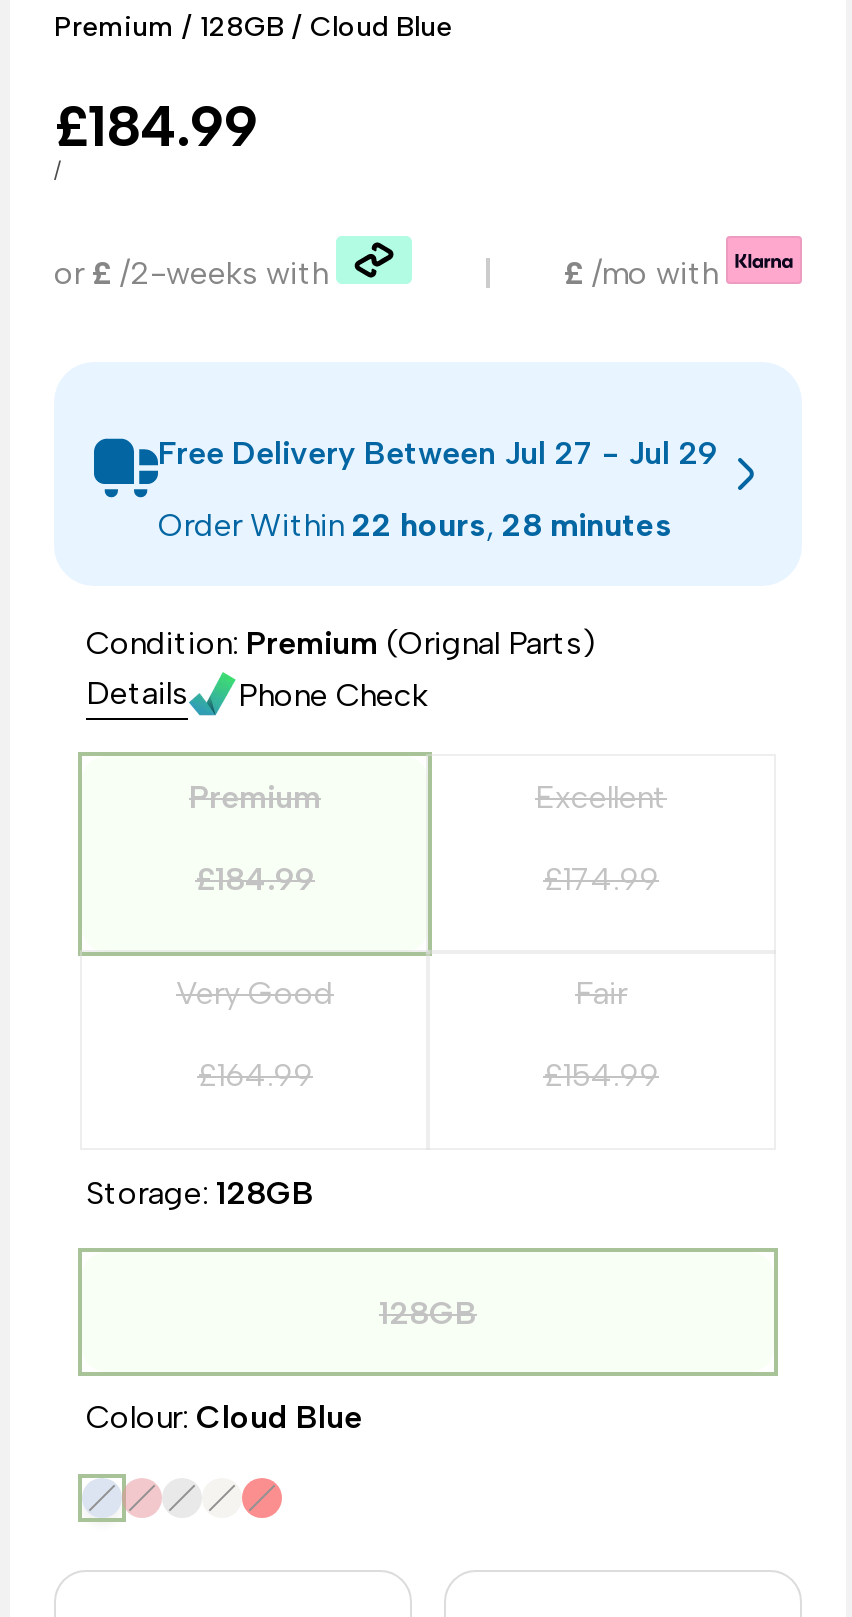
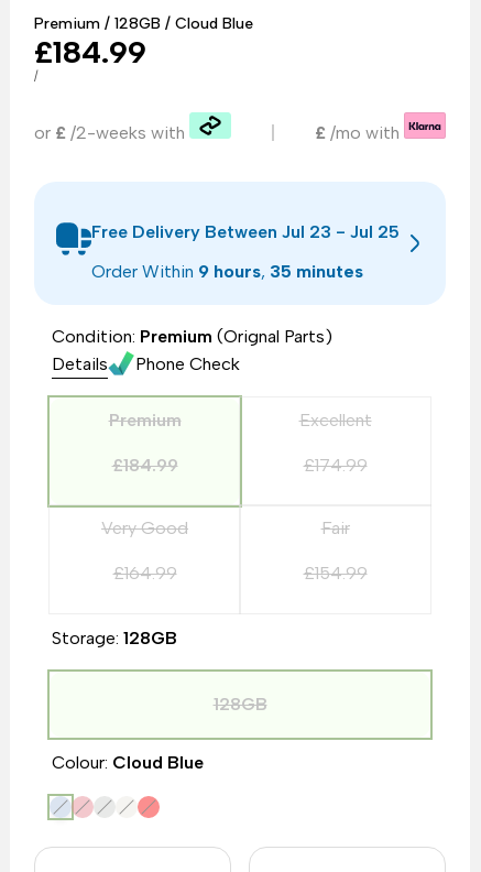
[158,434,718,472] Free Delivery Between Jul 27 - Jul 29 -> [91,221,400,242] Free Delivery Between Jul 23 - Jul 25
[158,506,672,544] Order Within 22 hours, 28 minutes -> [91,261,363,282] Order Within 9 hours, 35 minutes

